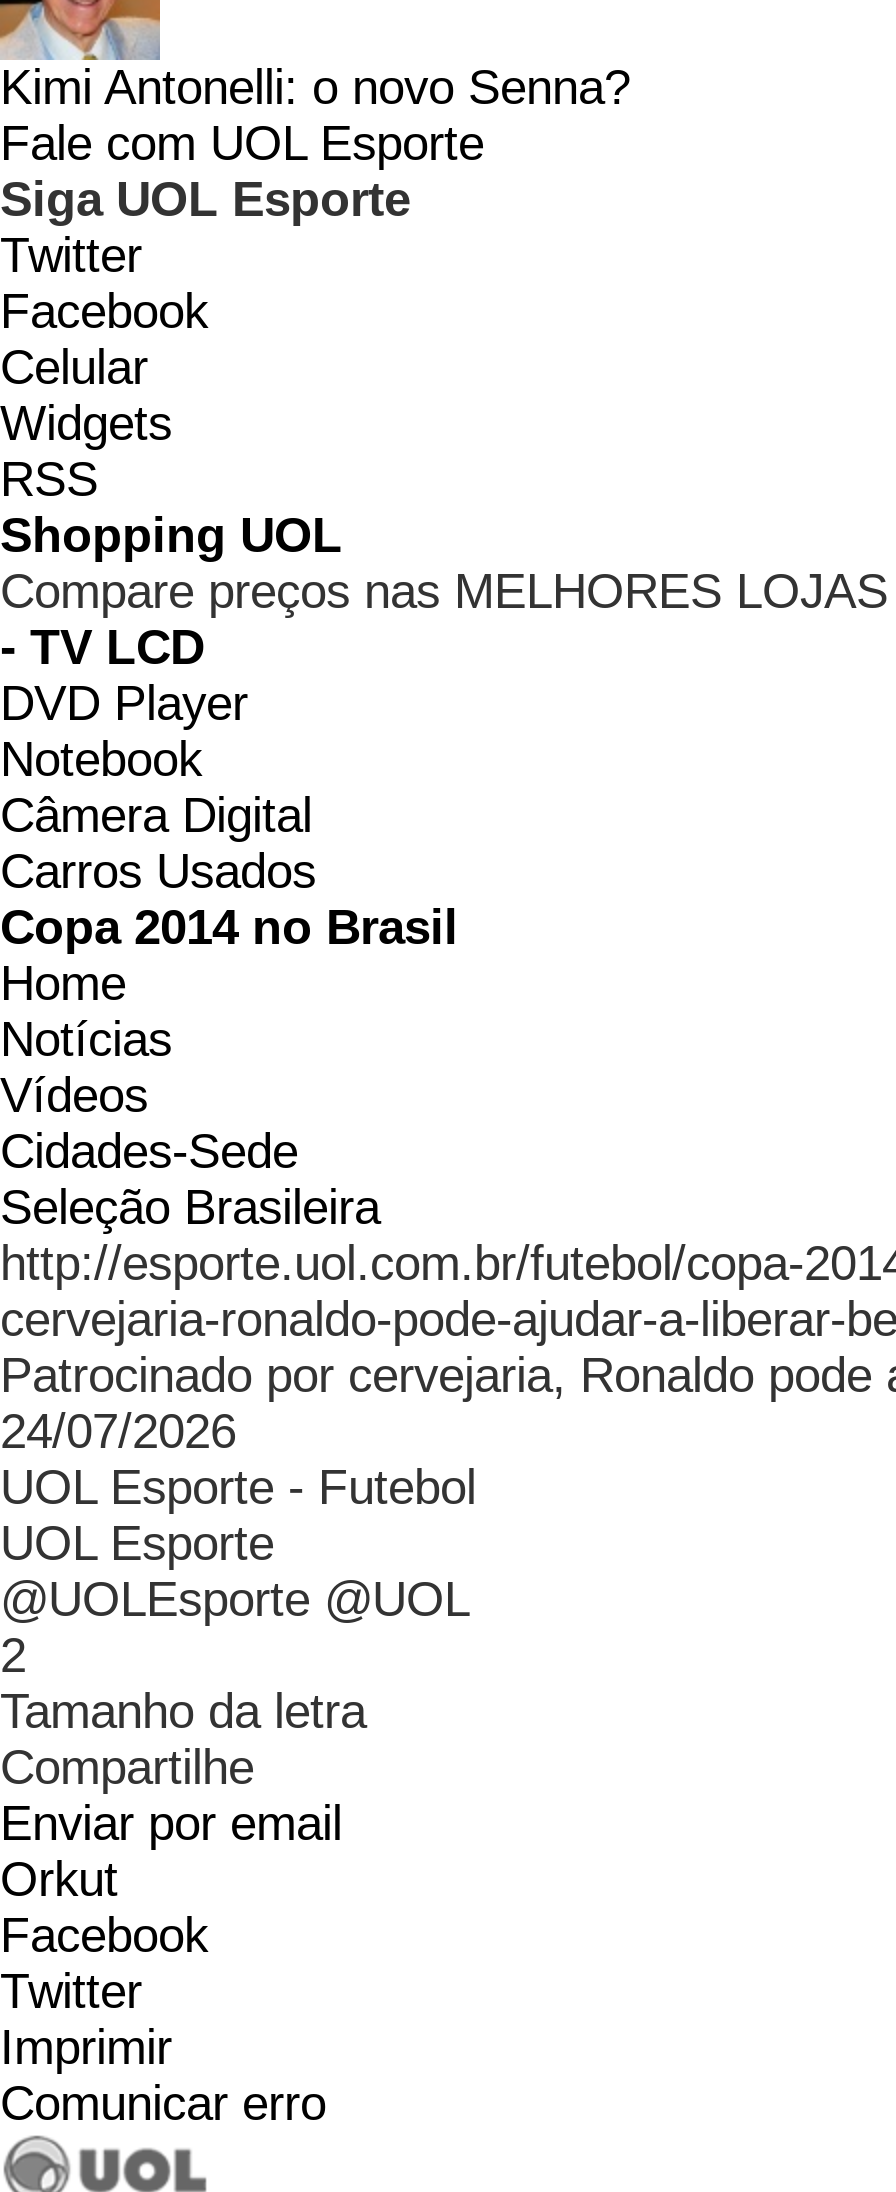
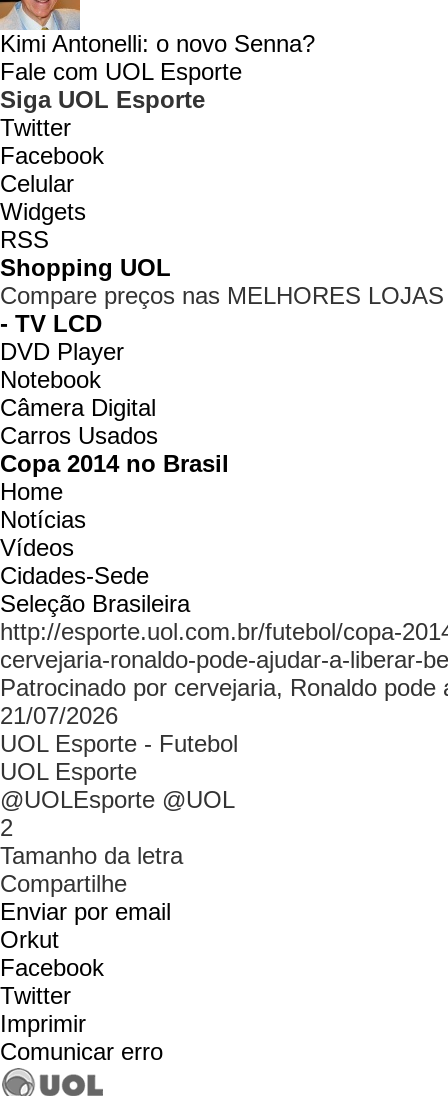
[0,1404,236,1458] 24/07/2026 -> [0,702,118,729] 21/07/2026

